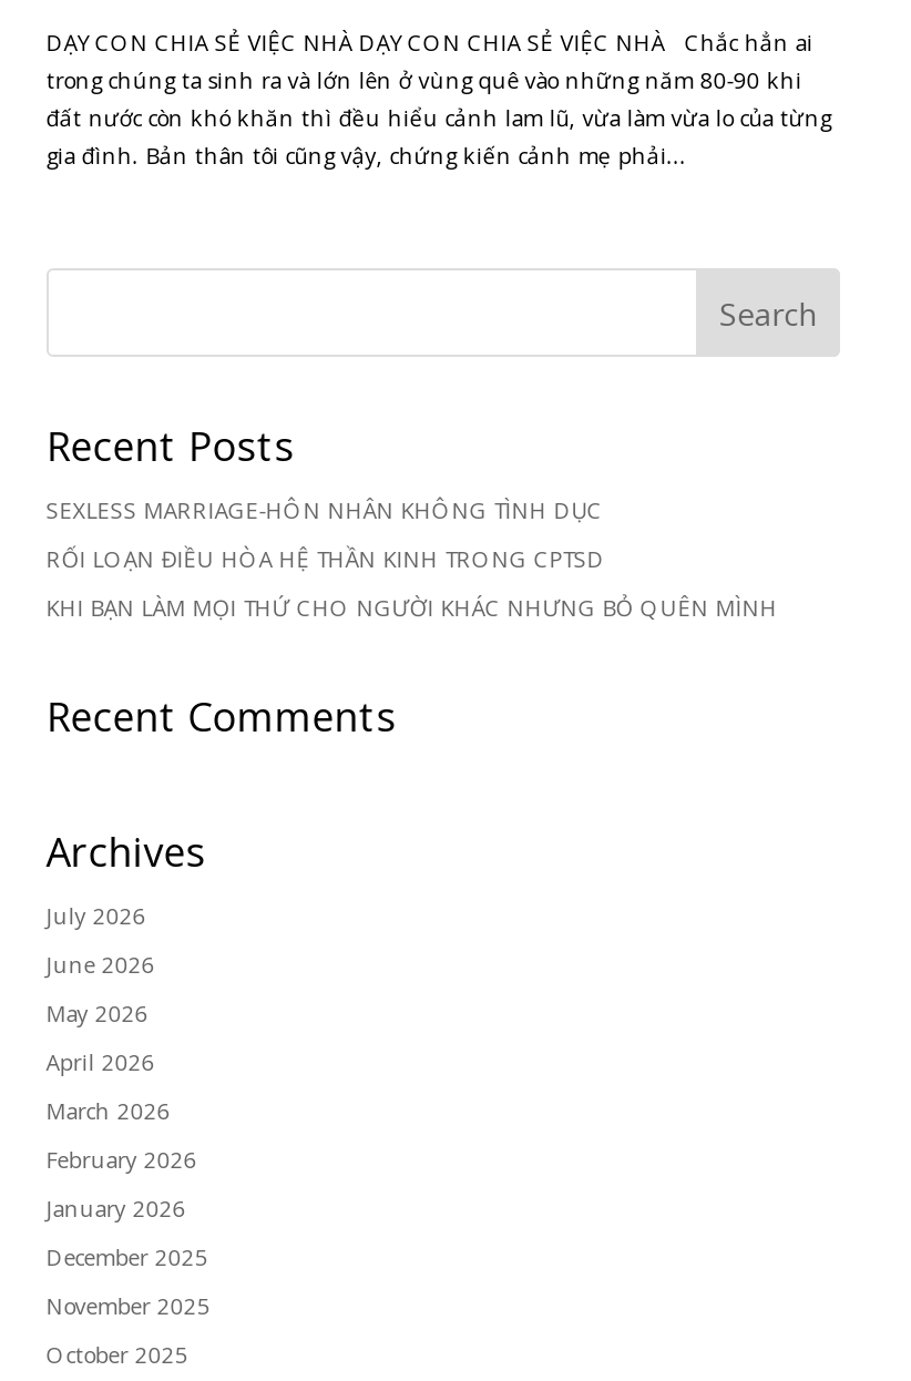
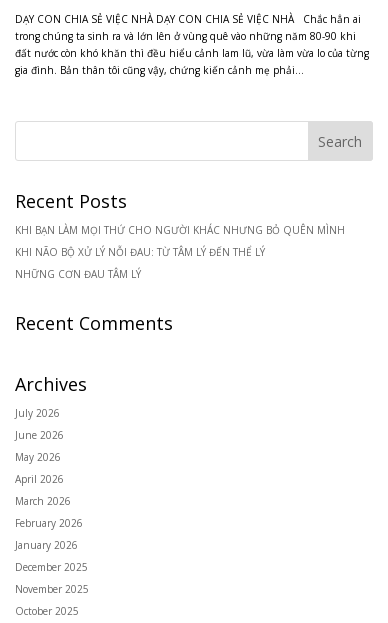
[46,495,605,575] SEXLESS MARRIAGE-HÔN NHÂN KHÔNG TÌNH DỤC | RỐI LOẠN ĐIỀU HÒA HỆ THẦN KINH TRONG CPTSD -> none
moved [46,593,778,624] -> [15,223,345,237]: KHI BẠN LÀM MỌI THỨ CHO NGƯỜI KHÁC NHƯNG BỎ QUÊN MÌNH
none -> [15,245,265,281] KHI NÃO BỘ XỬ LÝ NỖI ĐAU: TỪ TÂM LÝ ĐẾN THỂ LÝ | NHỮNG CƠN ĐAU TÂM LÝ

